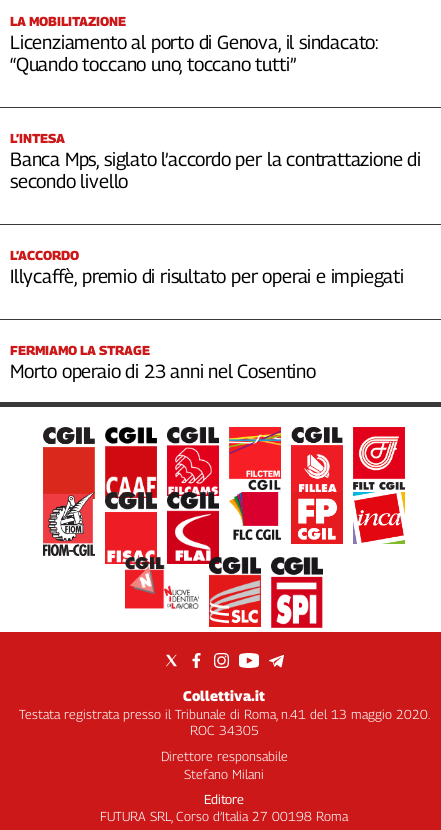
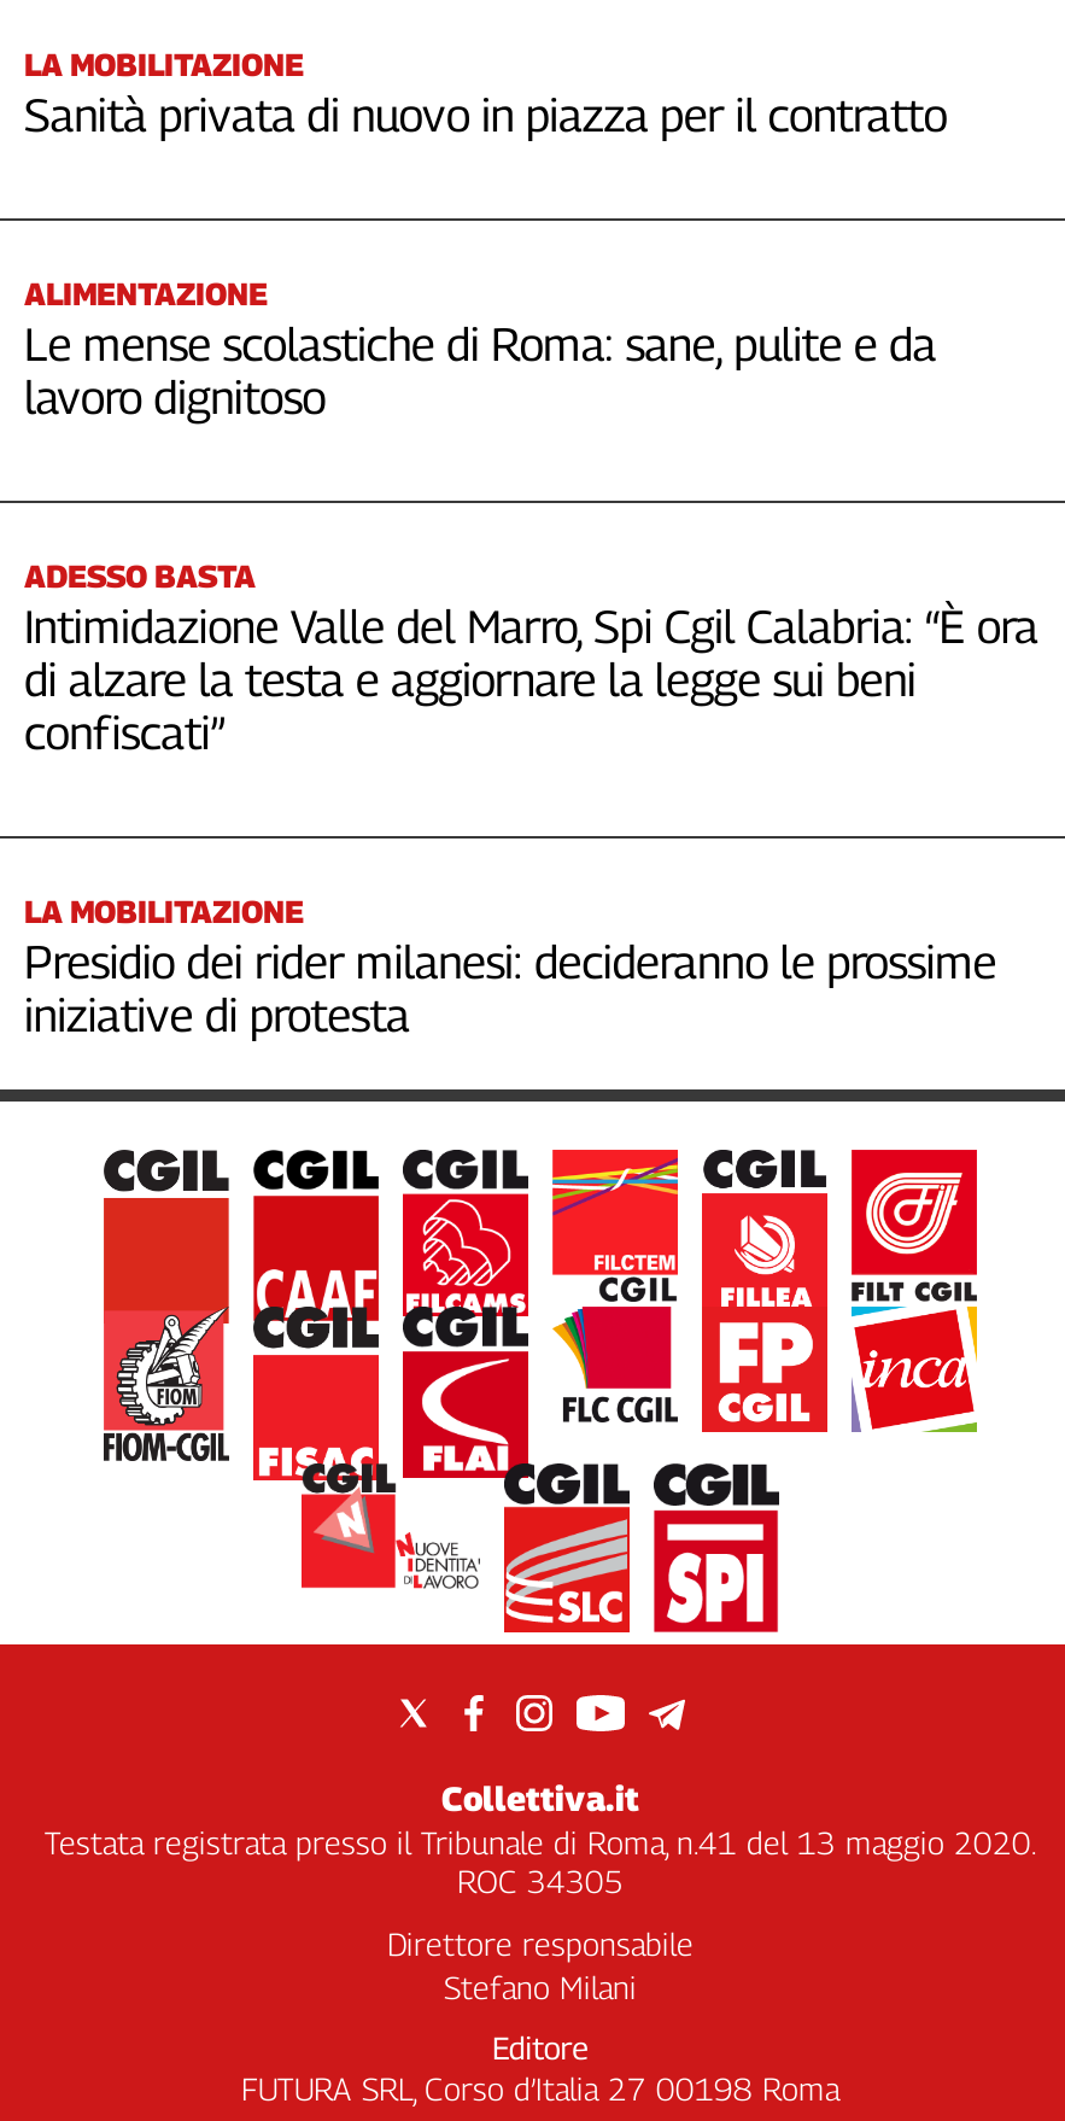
[10,31,379,75] Licenziamento al porto di Genova, il sindacato: | “Quando toccano uno, toccano tutti” -> [24,88,947,141] Sanità privata di nuovo in piazza per il contratto
[10,130,421,192] L’INTESA | Banca Mps, siglato l’accordo per la contrattazione di | secondo livello -> [24,274,936,423] ALIMENTAZIONE | Le mense scolastiche di Roma: sane, pulite e da | lavoro dignitoso
[10,247,404,287] L’ACCORDO | Illycaffè, premio di risultato per operai e impiegati -> [24,556,1038,759] ADESSO BASTA | Intimidazione Valle del Marro, Spi Cgil Calabria: “È ora | di alzare la testa e aggiornare la legge sui beni | confiscati”
[10,342,316,382] FERMIAMO LA STRAGE | Morto operaio di 23 anni nel Cosentino -> [24,891,996,1041] LA MOBILITAZIONE | Presidio dei rider milanesi: decideranno le prossime | iniziative di protesta

